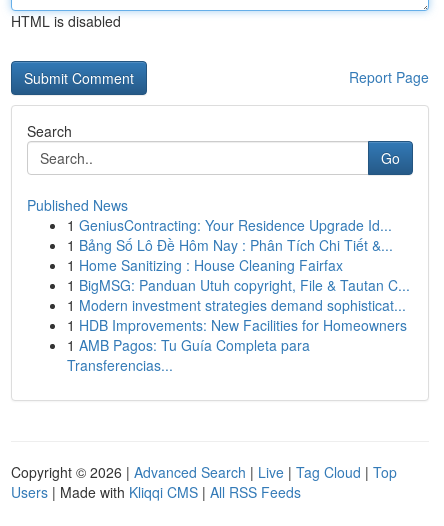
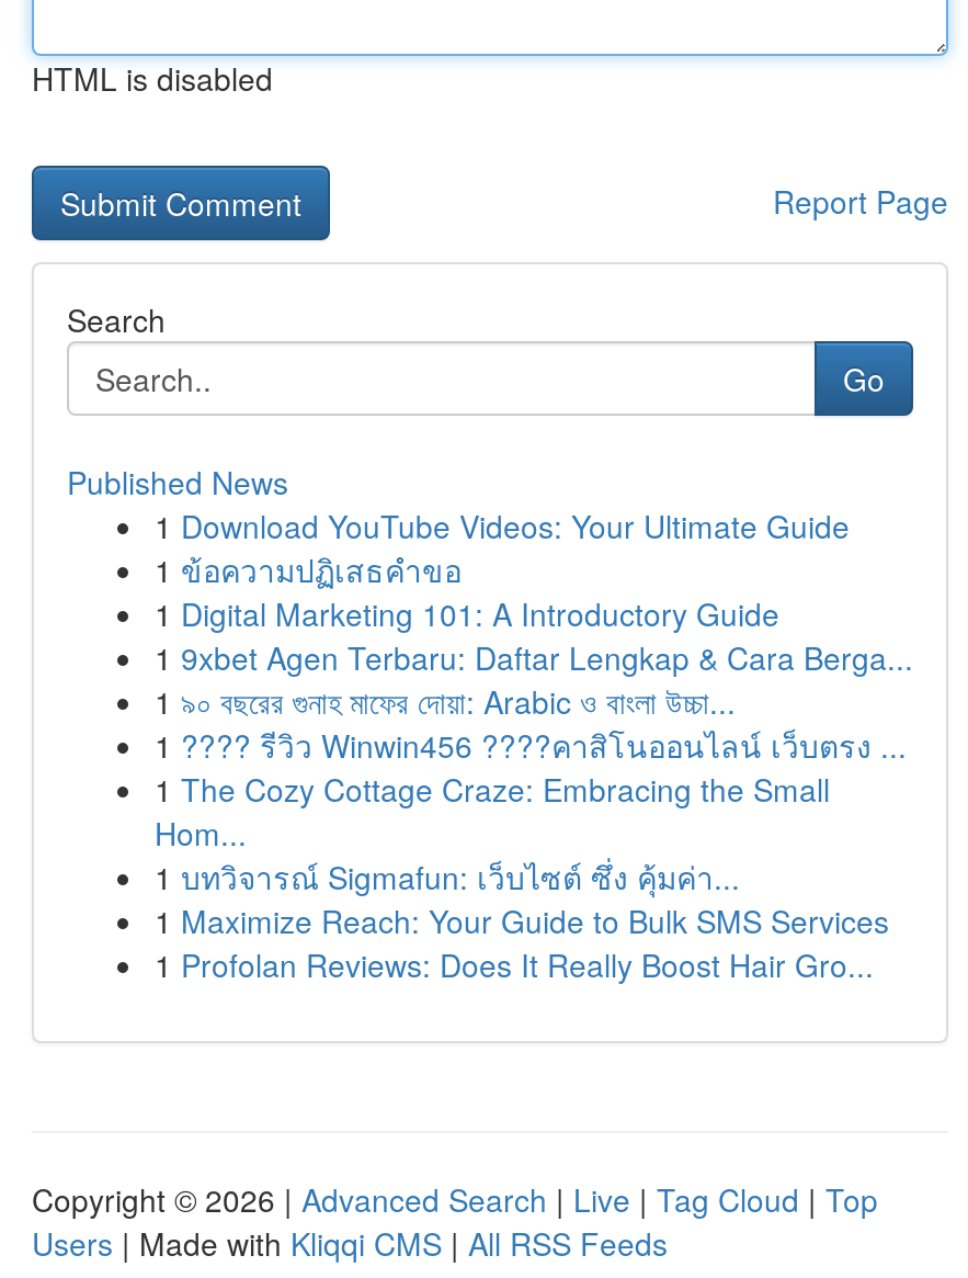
[67,215,410,375] 1 GeniusContracting: Your Residence Upgrade Id... | 1 Bảng Số Lô Đề Hôm Nay : Phân Tích Chi Tiết &... | 1 Home Sanitizing : House Cleaning Fairfax | 1 BigMSG: Panduan Utuh copyright, File & Tautan C... | 1 Modern investment strategies demand sophisticat... | 1 HDB Improvements: New Facilities for Homeowners | 1 AMB Pagos: Tu Guía Completa para | Transferencias... -> [155,504,913,986] 1 Download YouTube Videos: Your Ultimate Guide | 1 ข้อความปฏิเสธคำขอ | 1 Digital Marketing 101: A Introductory Guide | 1 9xbet Agen Terbaru: Daftar Lengkap & Cara Berga... | 1 ৯০ বছরের গুনাহ মাফের দোয়া: Arabic ও বাংলা উচ্চা... | 1 ???? รีวิว Winwin456 ????คาสิโนออนไลน์ เว็บตรง ... | 1 The Cozy Cottage Craze: Embracing the Small | Hom... | 1 บทวิจารณ์ Sigmafun: เว็บไซต์ ซึ่ง คุ้มค่า... | 1 Maximize Reach: Your Guide to Bulk SMS Services | 1 Profolan Reviews: Does It Really Boost Hair Gro...

